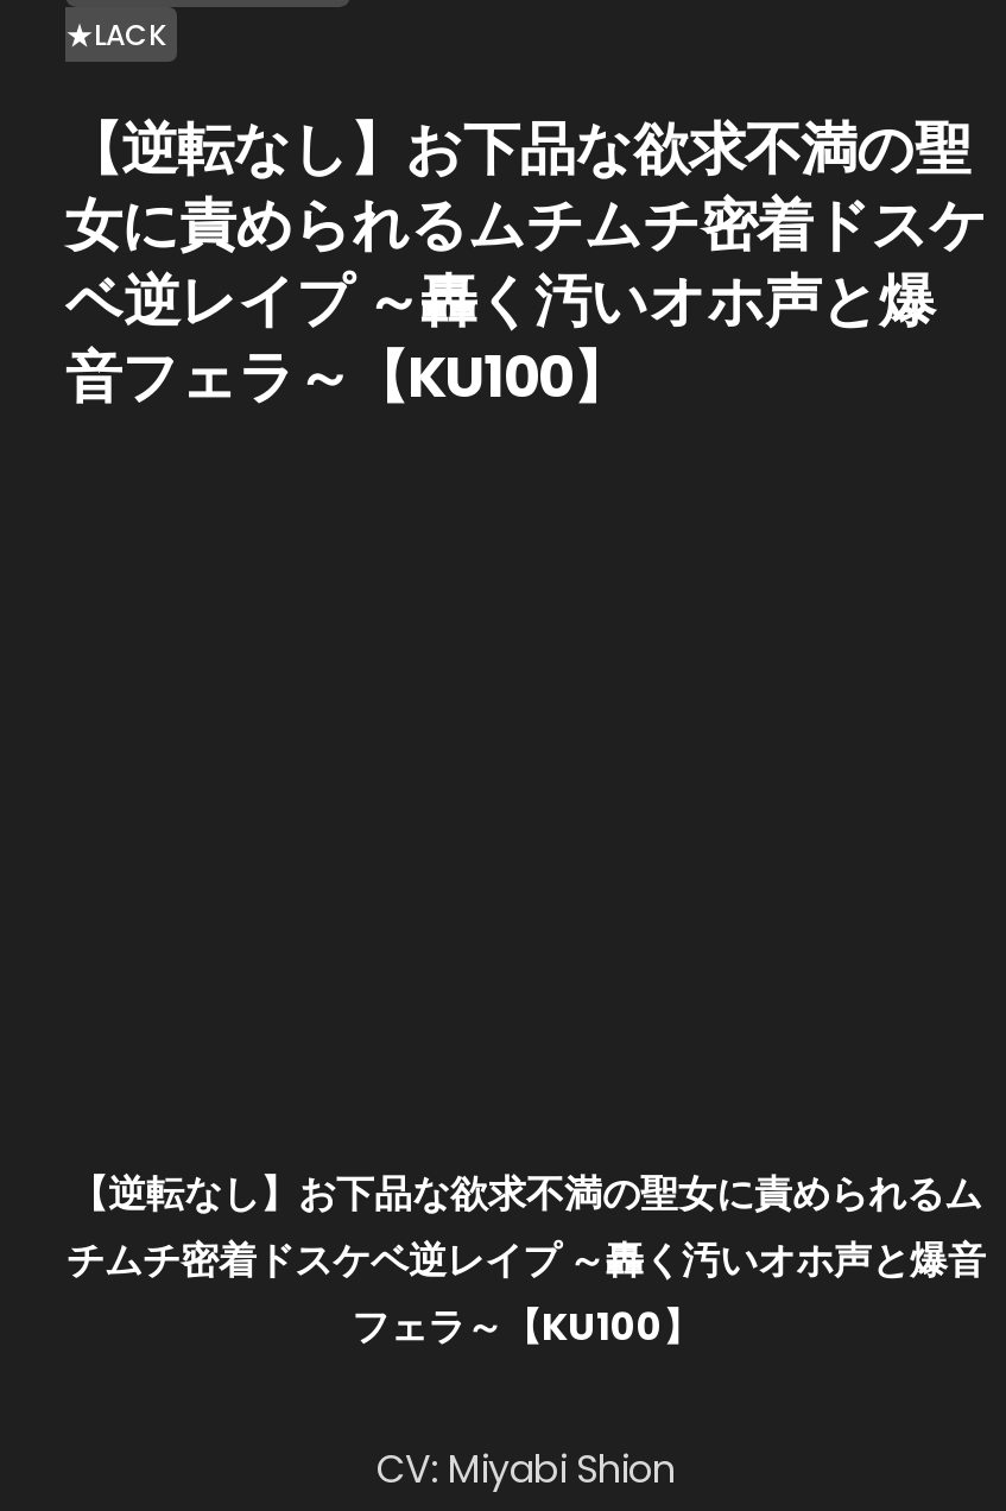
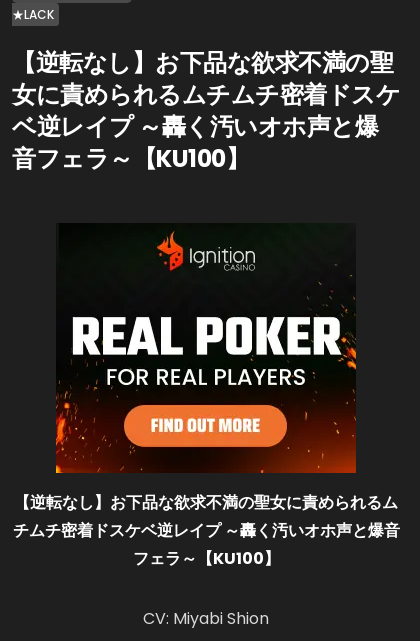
none -> [55,309,357,474] [image]
none -> [157,232,256,271] [image]

